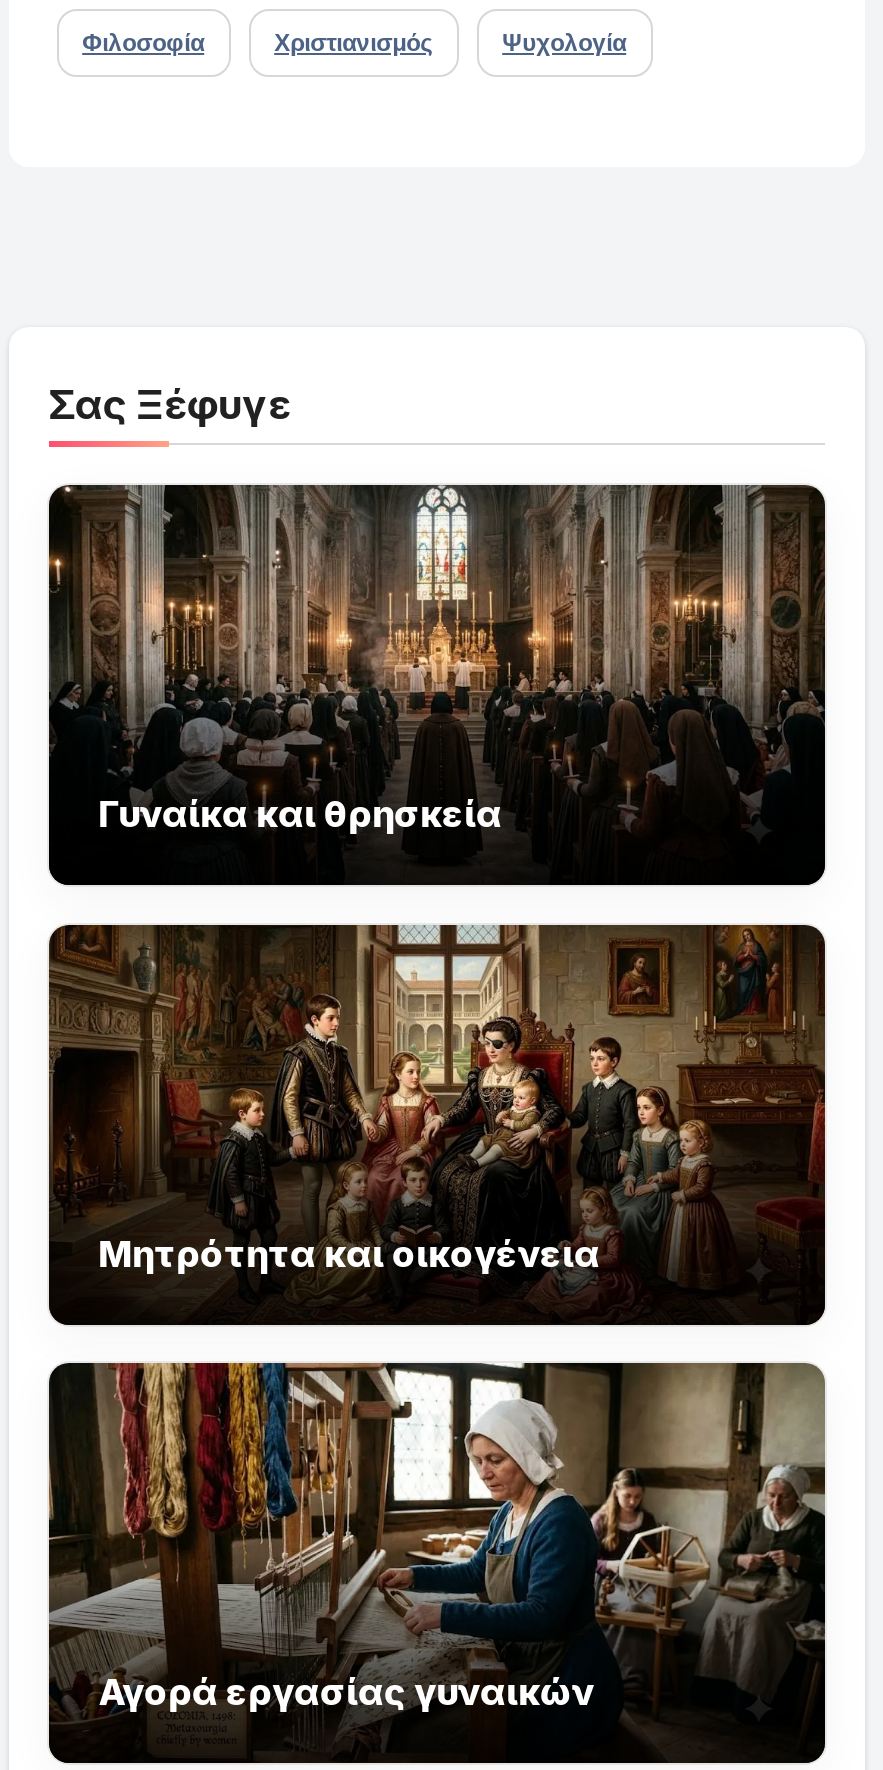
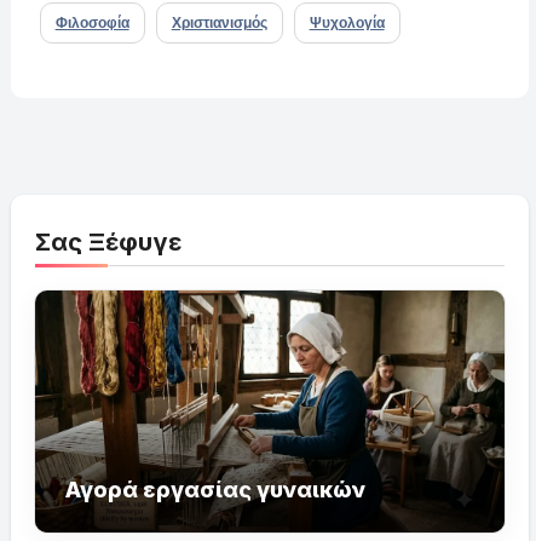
[47,483,827,837] [image] | Γυναίκα και θρησκεία -> none
[47,923,827,1329] [image] | Μητρότητα και οικογένεια -> none

